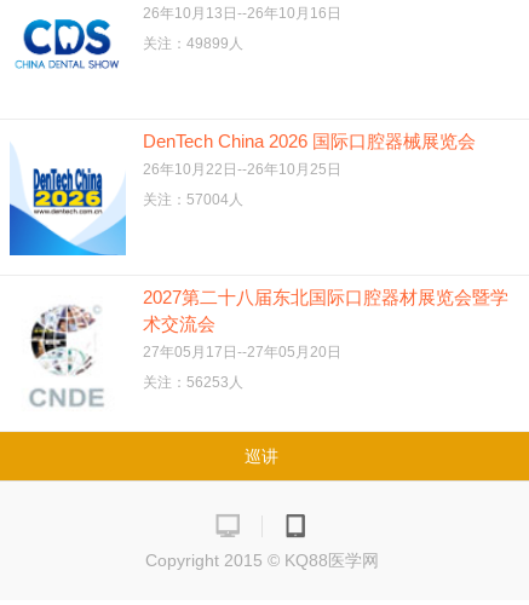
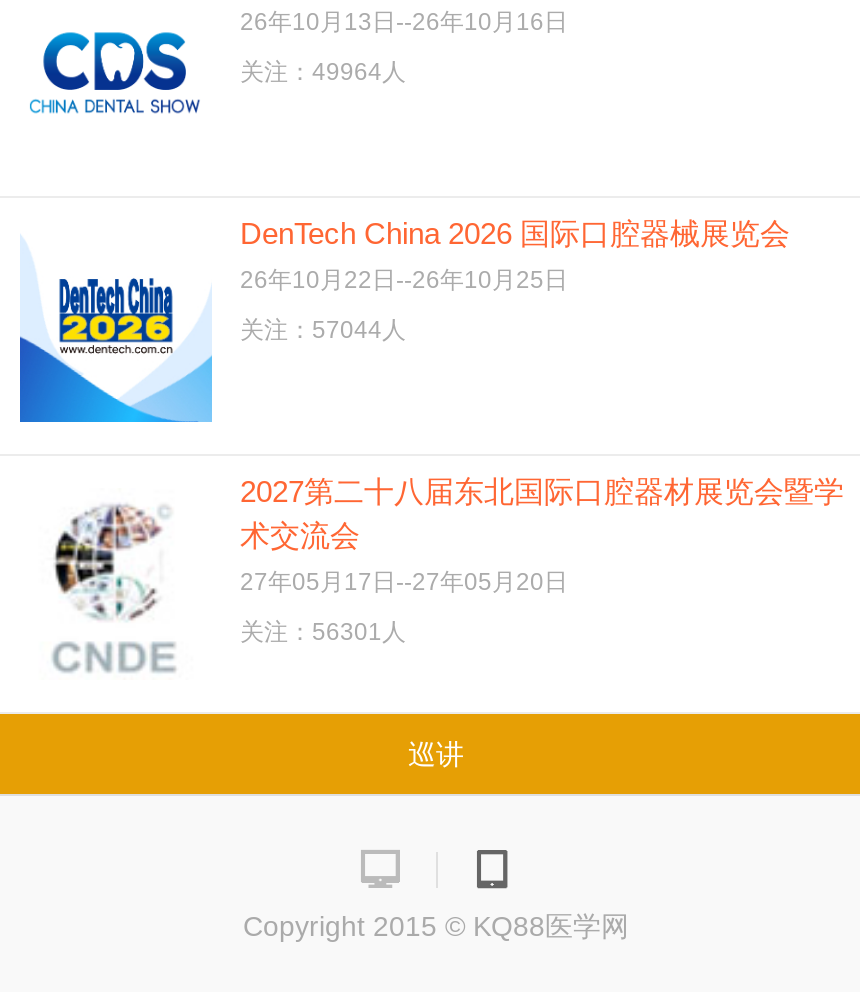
[143,35,243,52] 关注：49899人 -> [240,58,406,86] 关注：49964人
[143,191,243,208] 关注：57004人 -> [240,316,406,344] 关注：57044人
[143,374,243,391] 关注：56253人 -> [240,618,406,646] 关注：56301人

